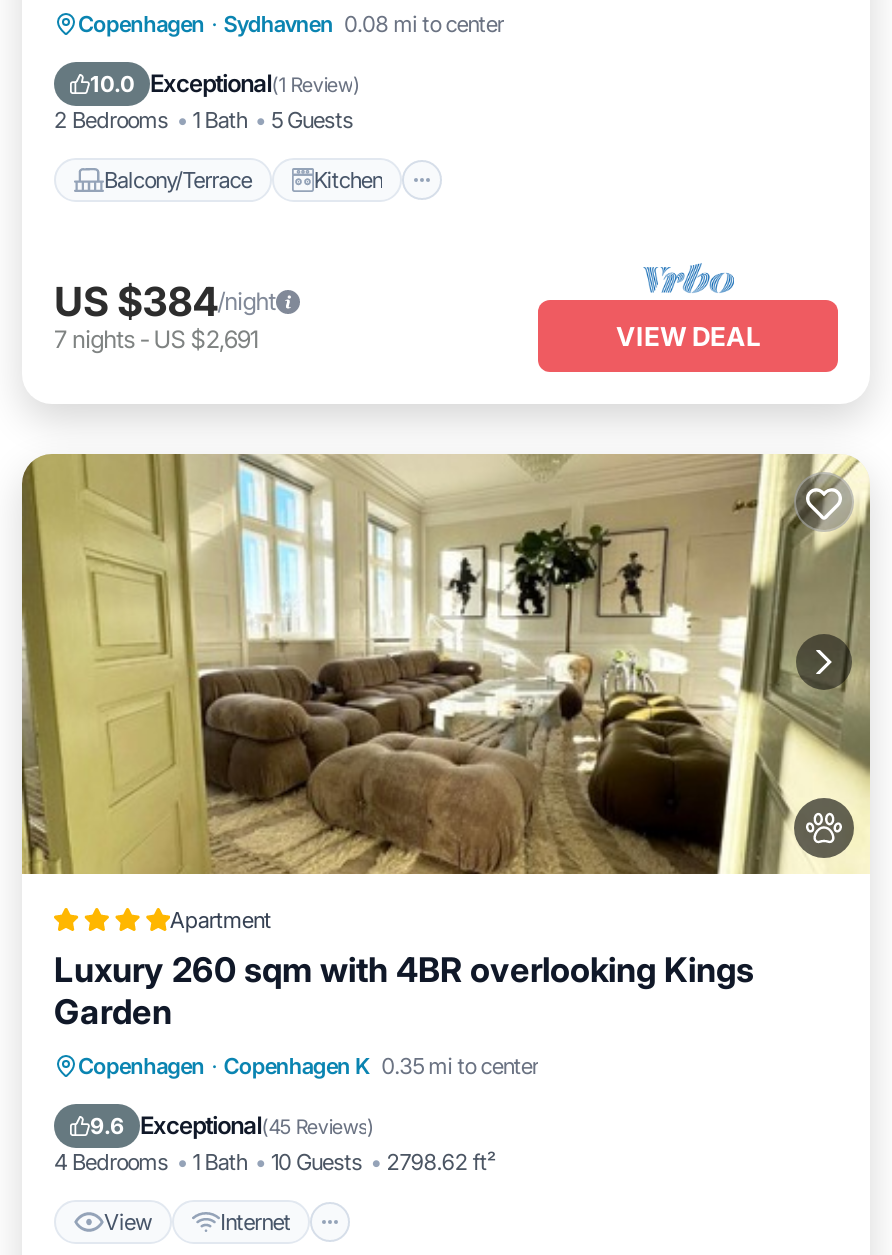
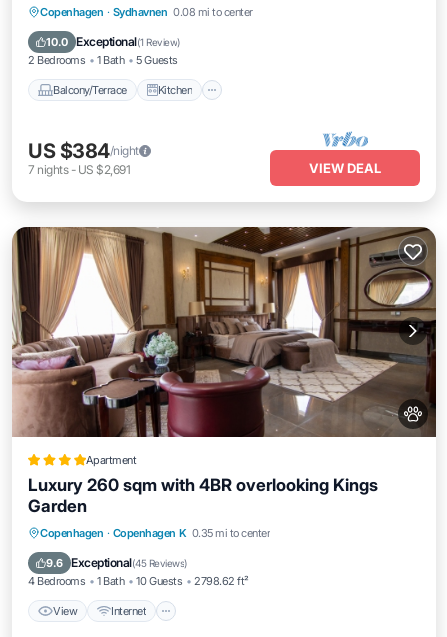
[20,452,872,876] [image] -> [12,226,437,438] [image]

